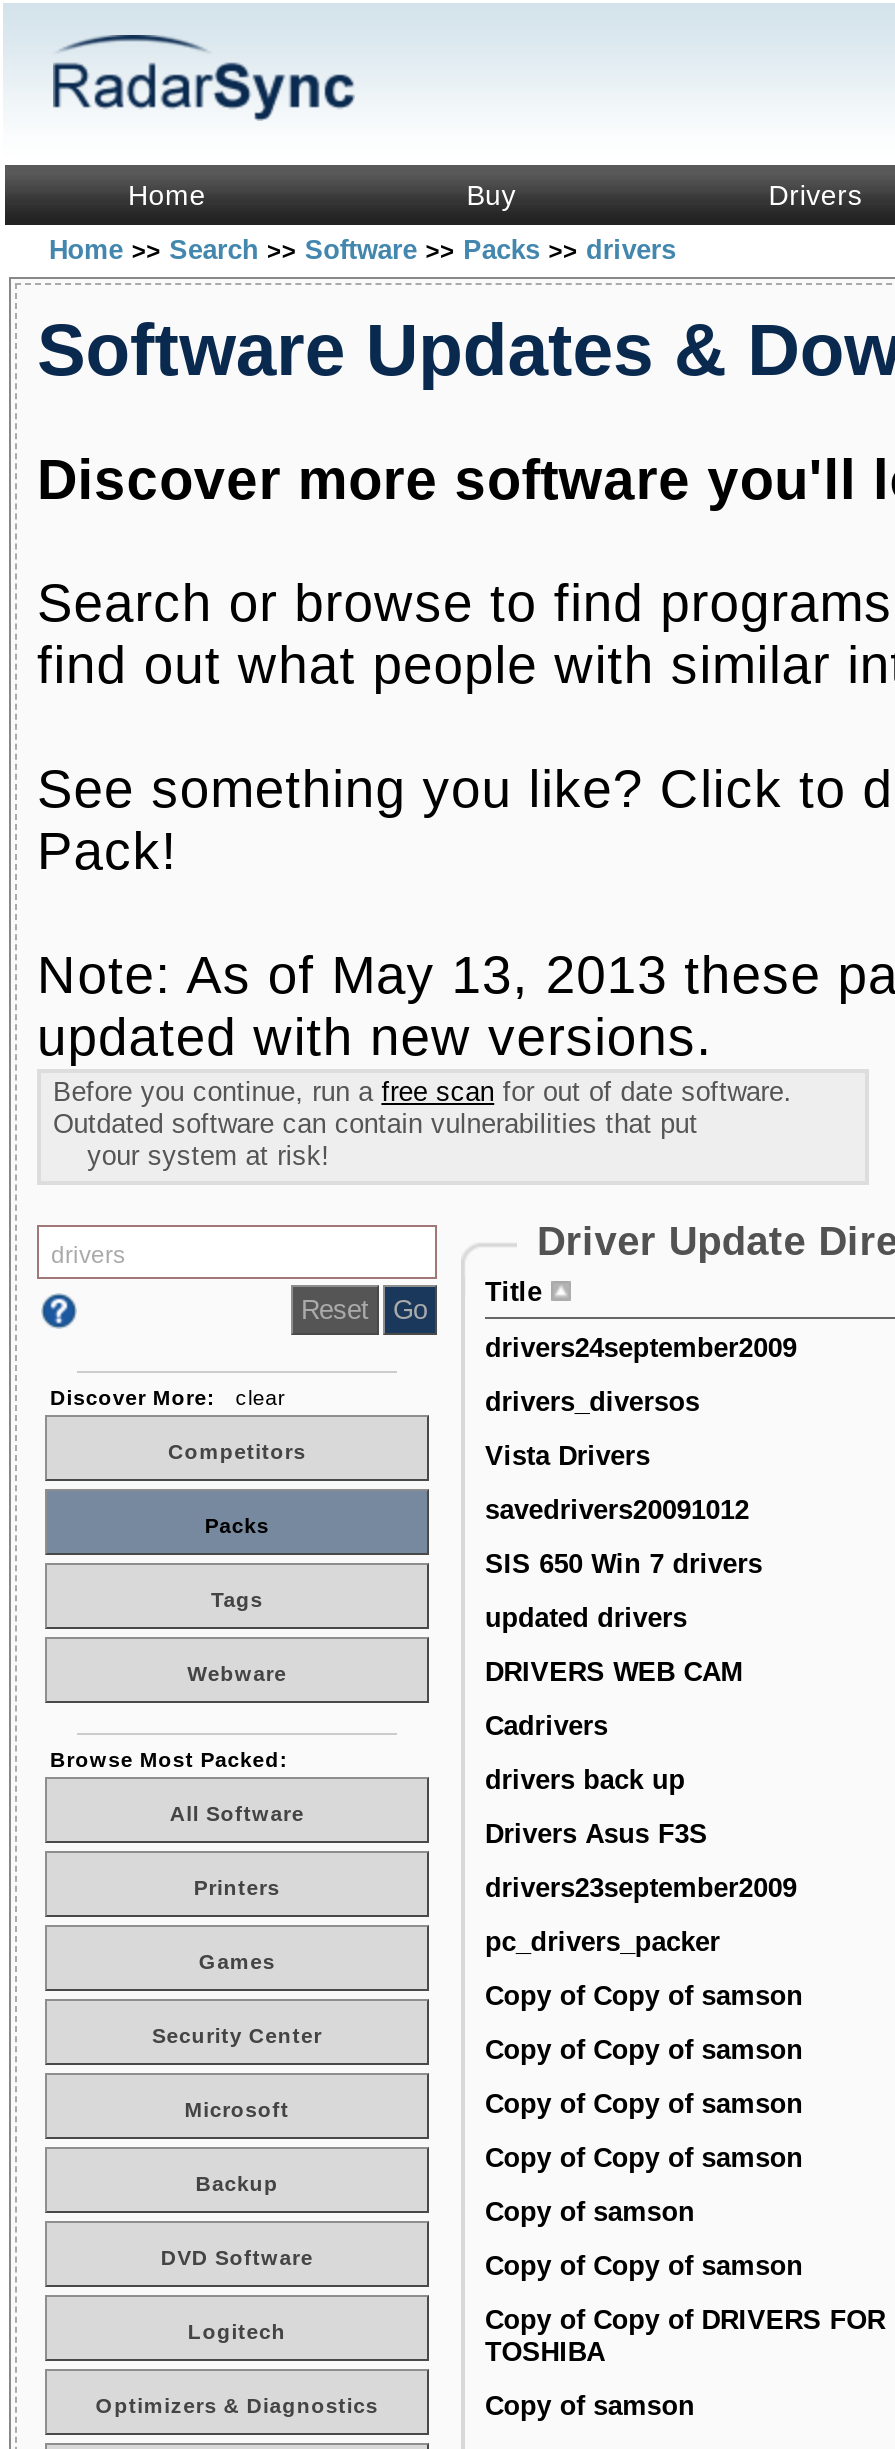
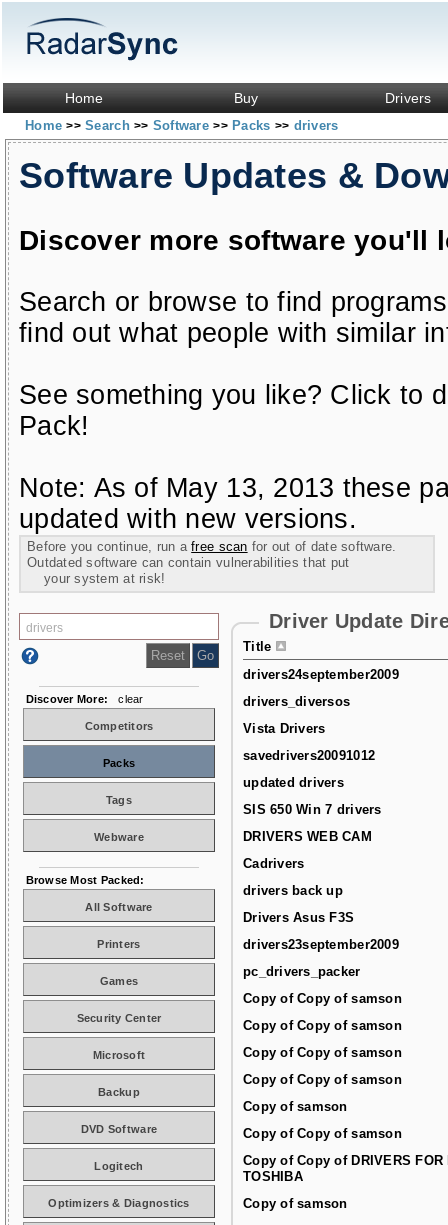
moved [485,1549,762,1579] -> [243,802,382,817]: SIS 650 Win 7 drivers
moved [485,1603,687,1633] -> [243,775,344,790]: updated drivers

